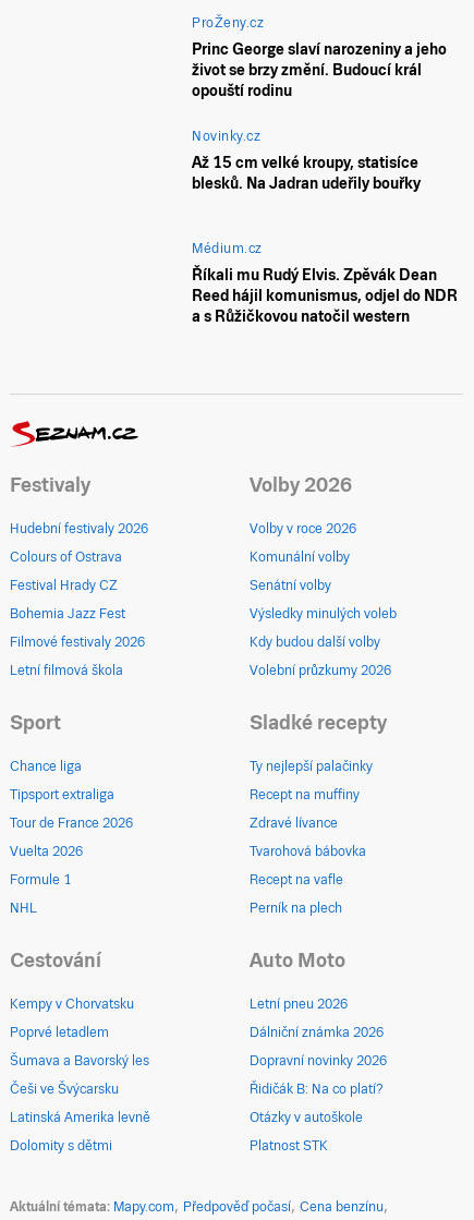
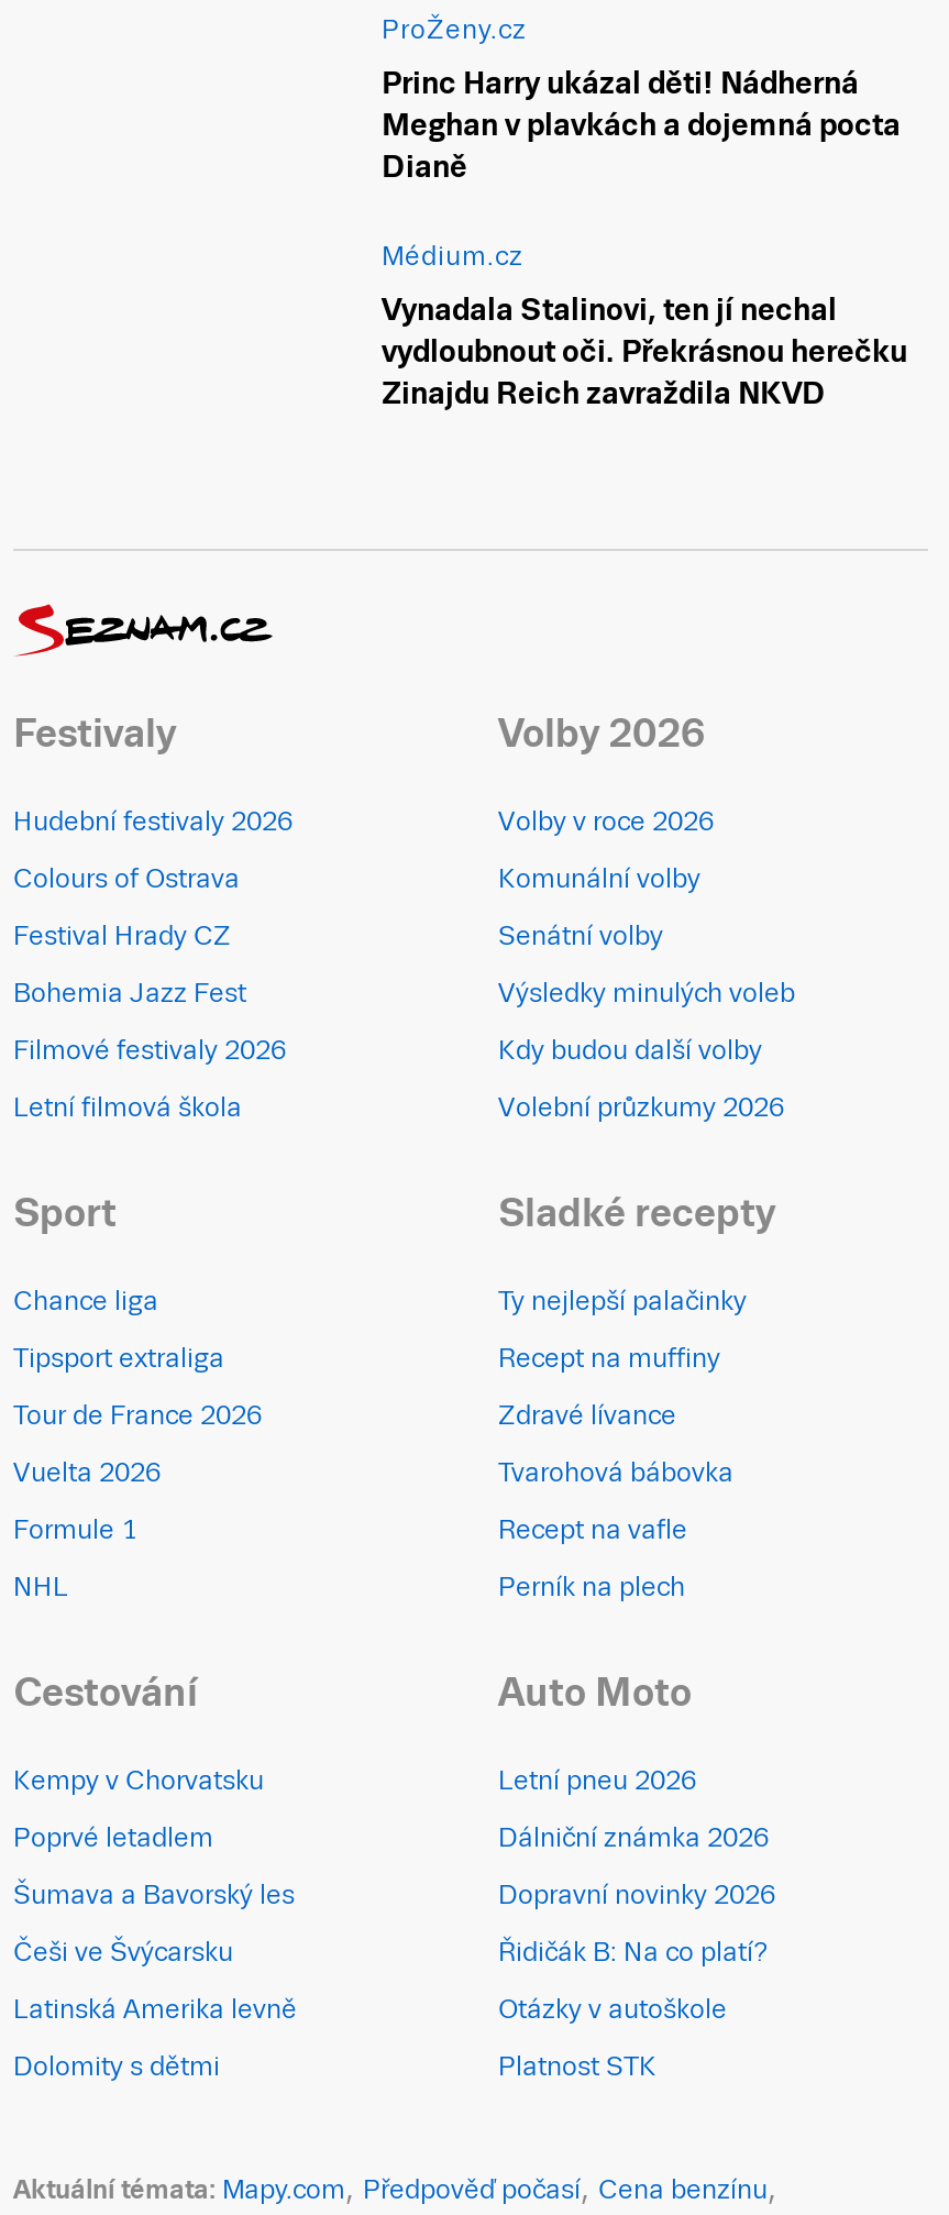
[192,41,447,192] Princ George slaví narozeniny a jeho | život se brzy změní. Budoucí král | opouští rodinu | Novinky.cz | Až 15 cm velké kroupy, statisíce | blesků. Na Jadran udeřily bouřky -> [382,65,901,183] Princ Harry ukázal děti! Nádherná | Meghan v plavkách a dojemná pocta | Dianě
[192,266,458,325] Říkali mu Rudý Elvis. Zpěvák Dean | Reed hájil komunismus, odjel do NDR | a s Růžičkovou natočil western -> [382,292,907,411] Vynadala Stalinovi, ten jí nechal | vydloubnout oči. Překrásnou herečku | Zinajdu Reich zavraždila NKVD

